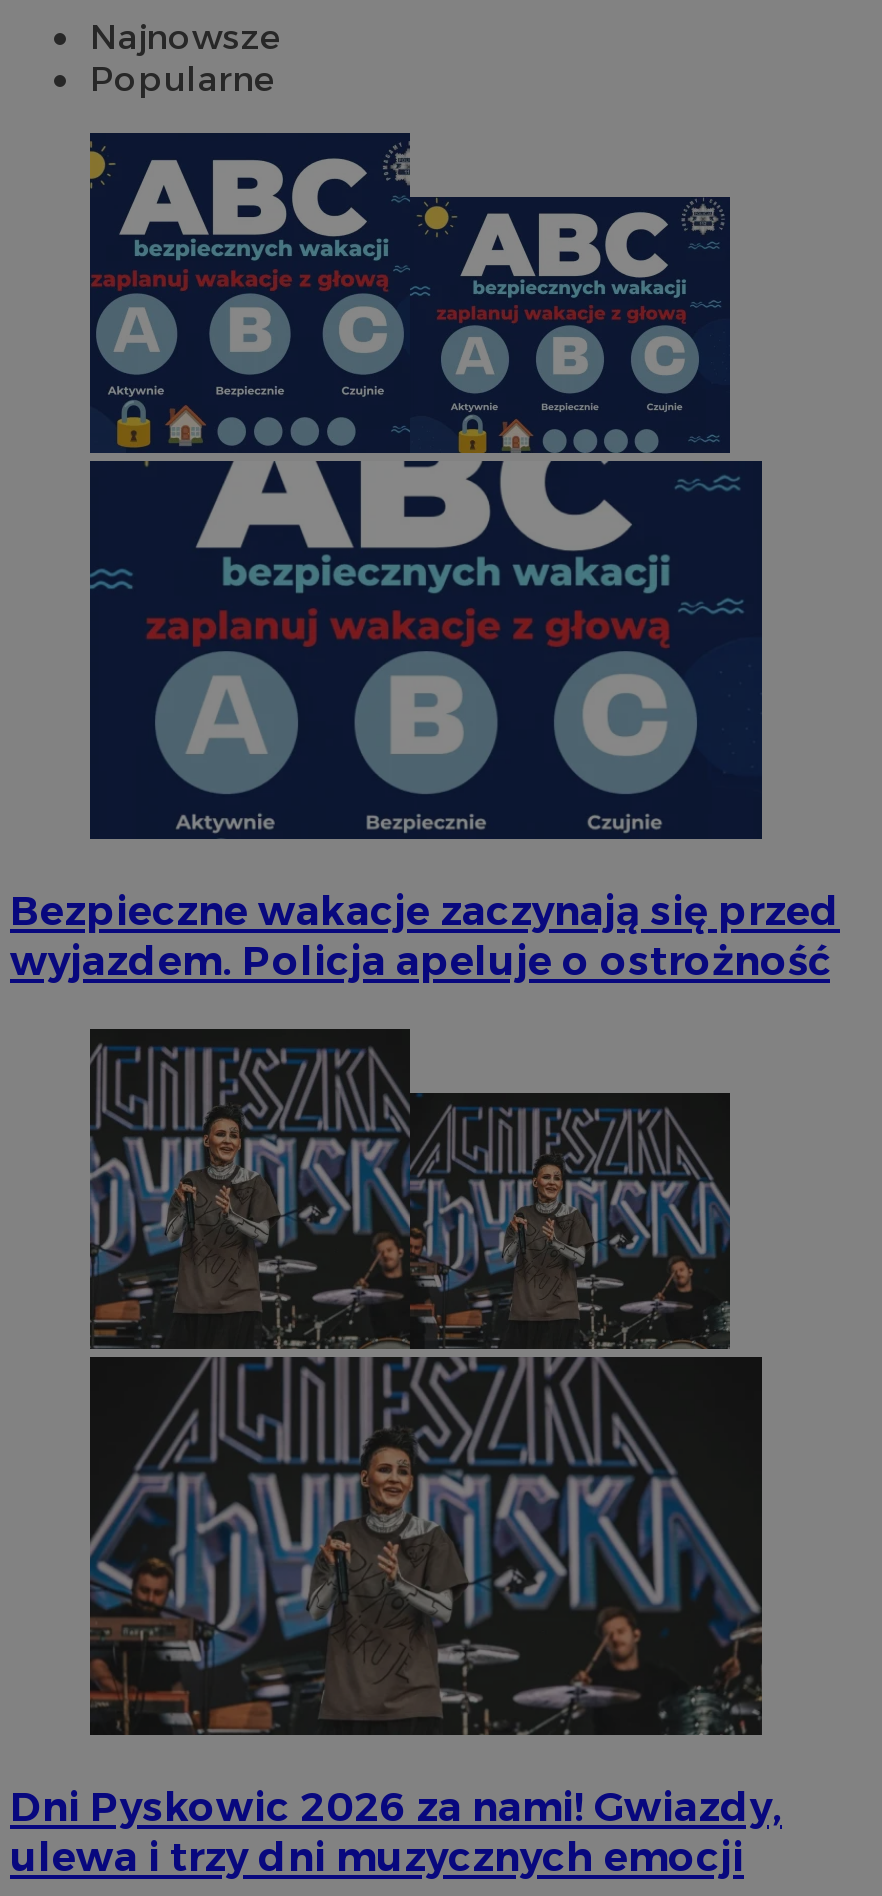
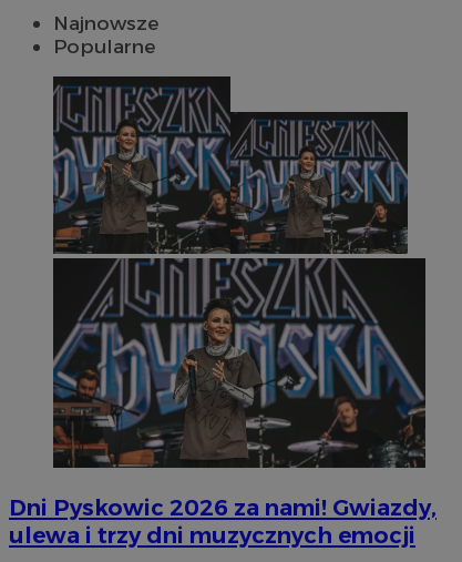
[10,133,840,986] [image] | Bezpieczne wakacje zaczynają się przed | wyjazdem. Policja apeluje o ostrożność -> none

